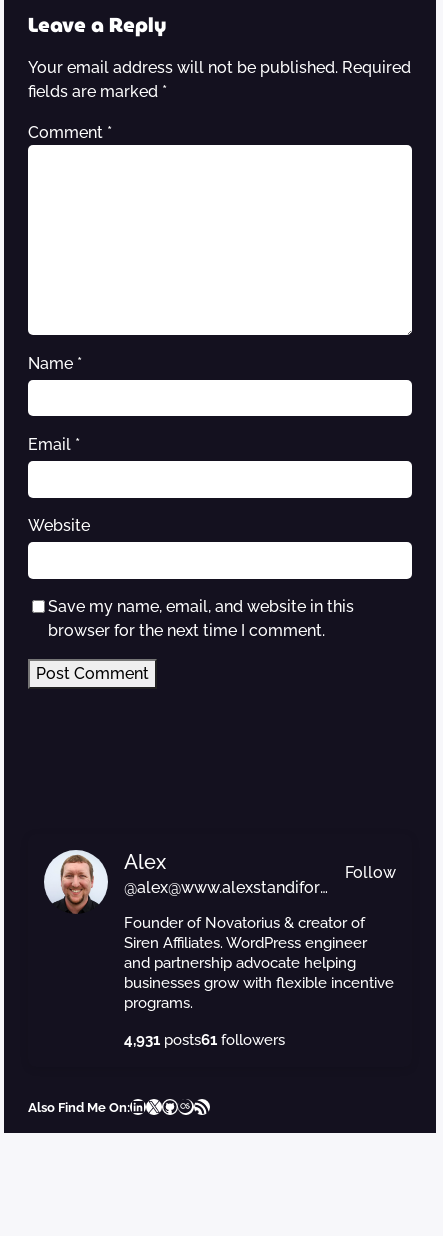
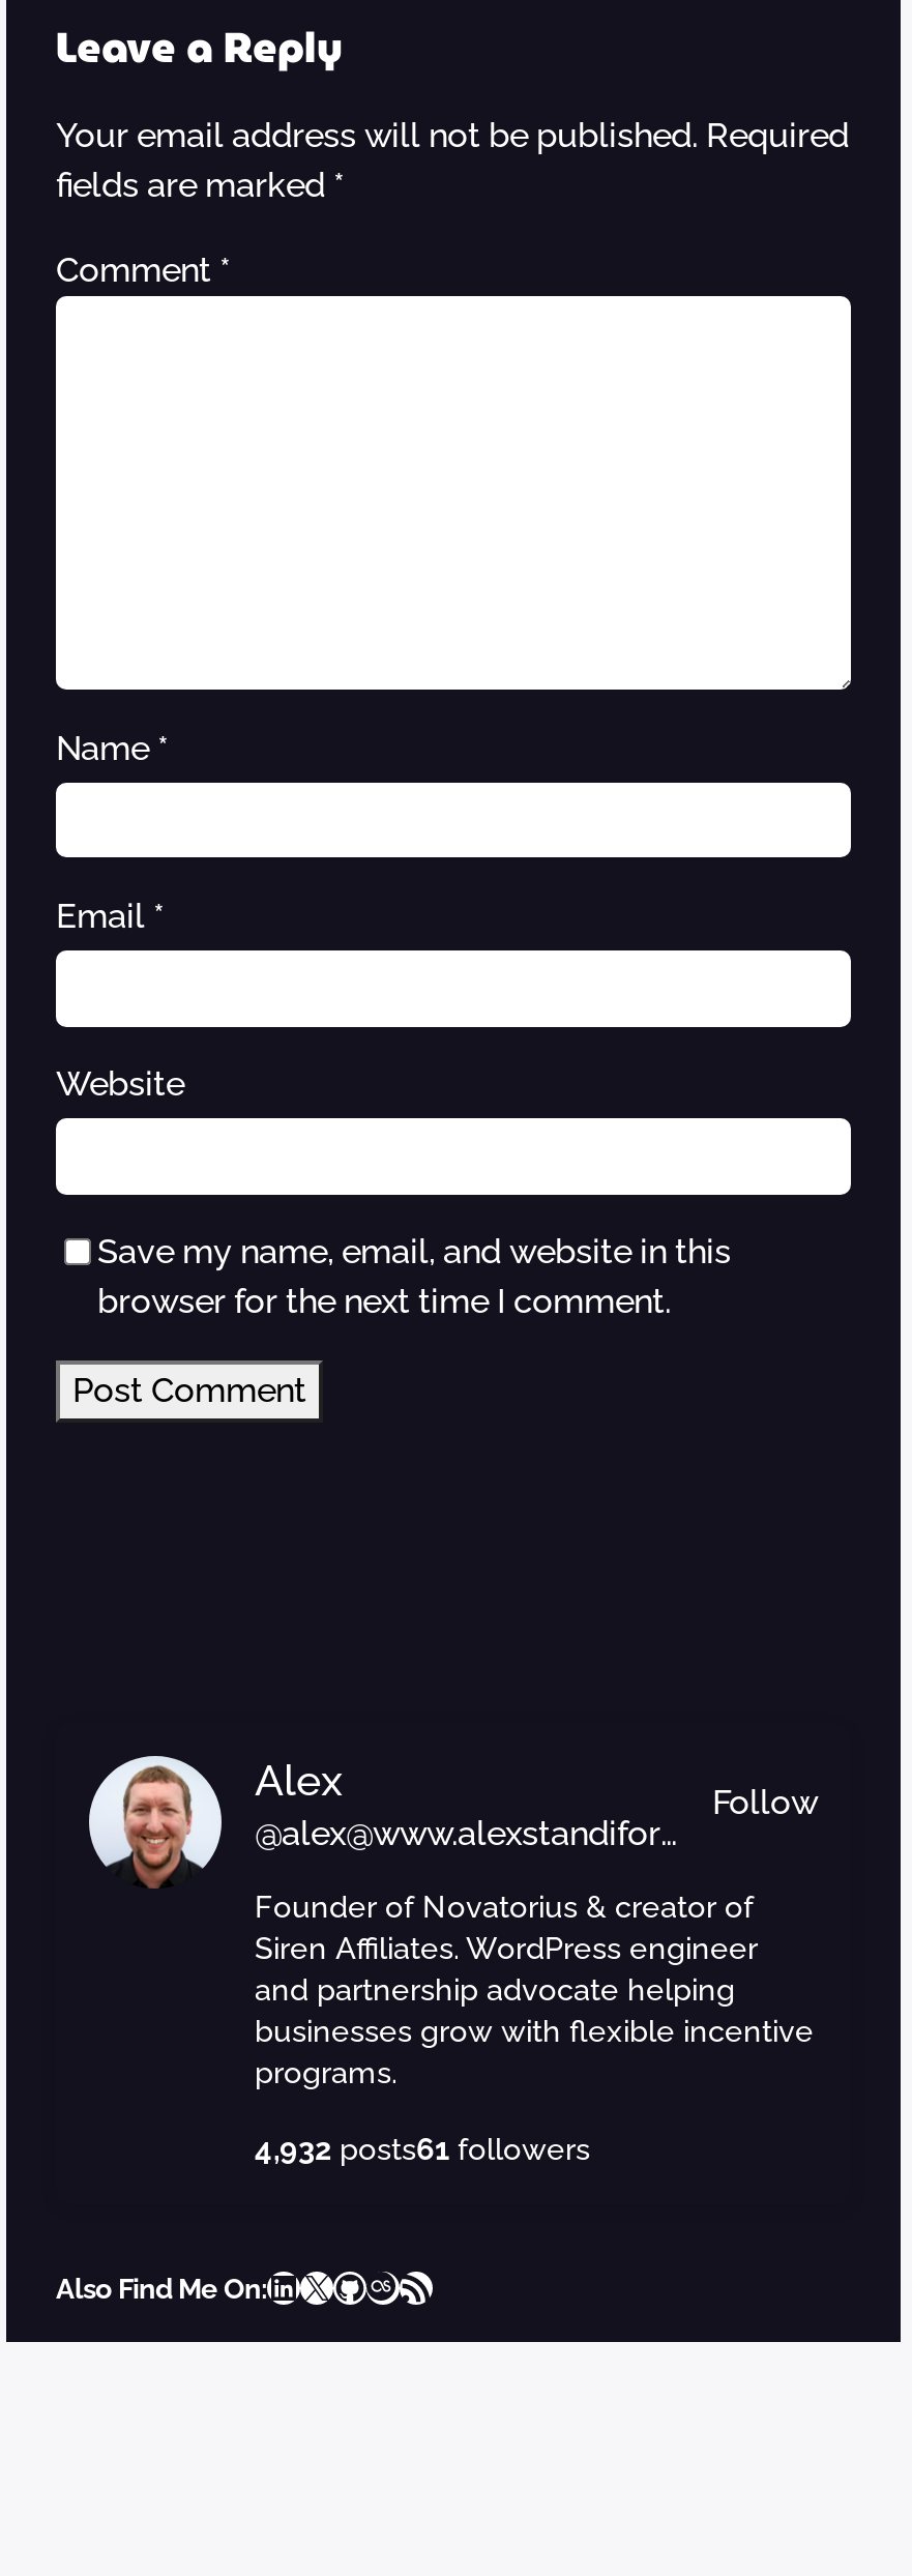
[124,1031,285,1048] 4,931 posts61 followers -> [255,2130,590,2166] 4,932 posts61 followers

